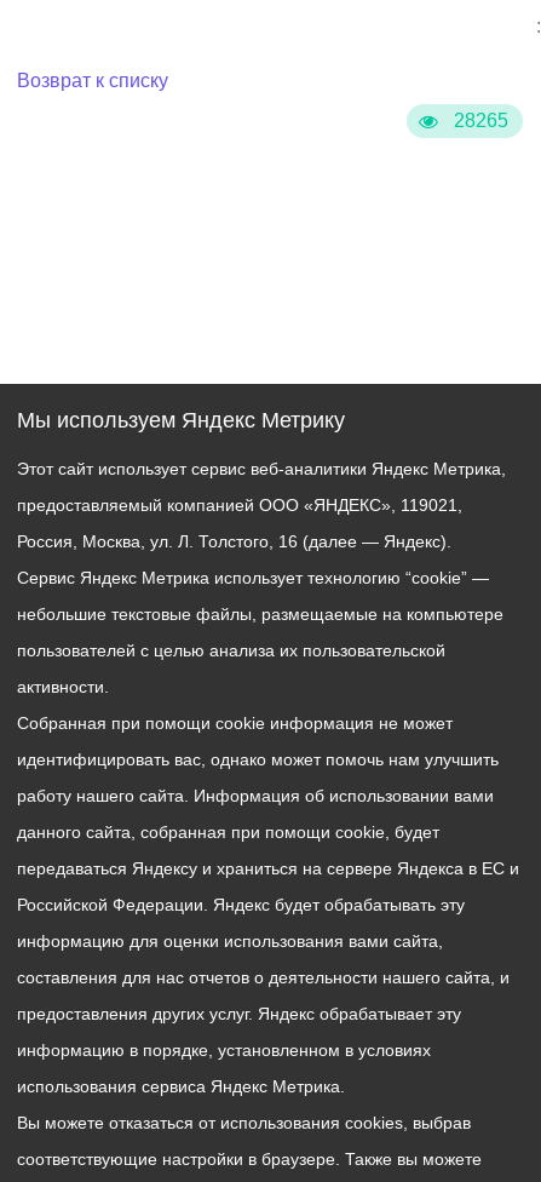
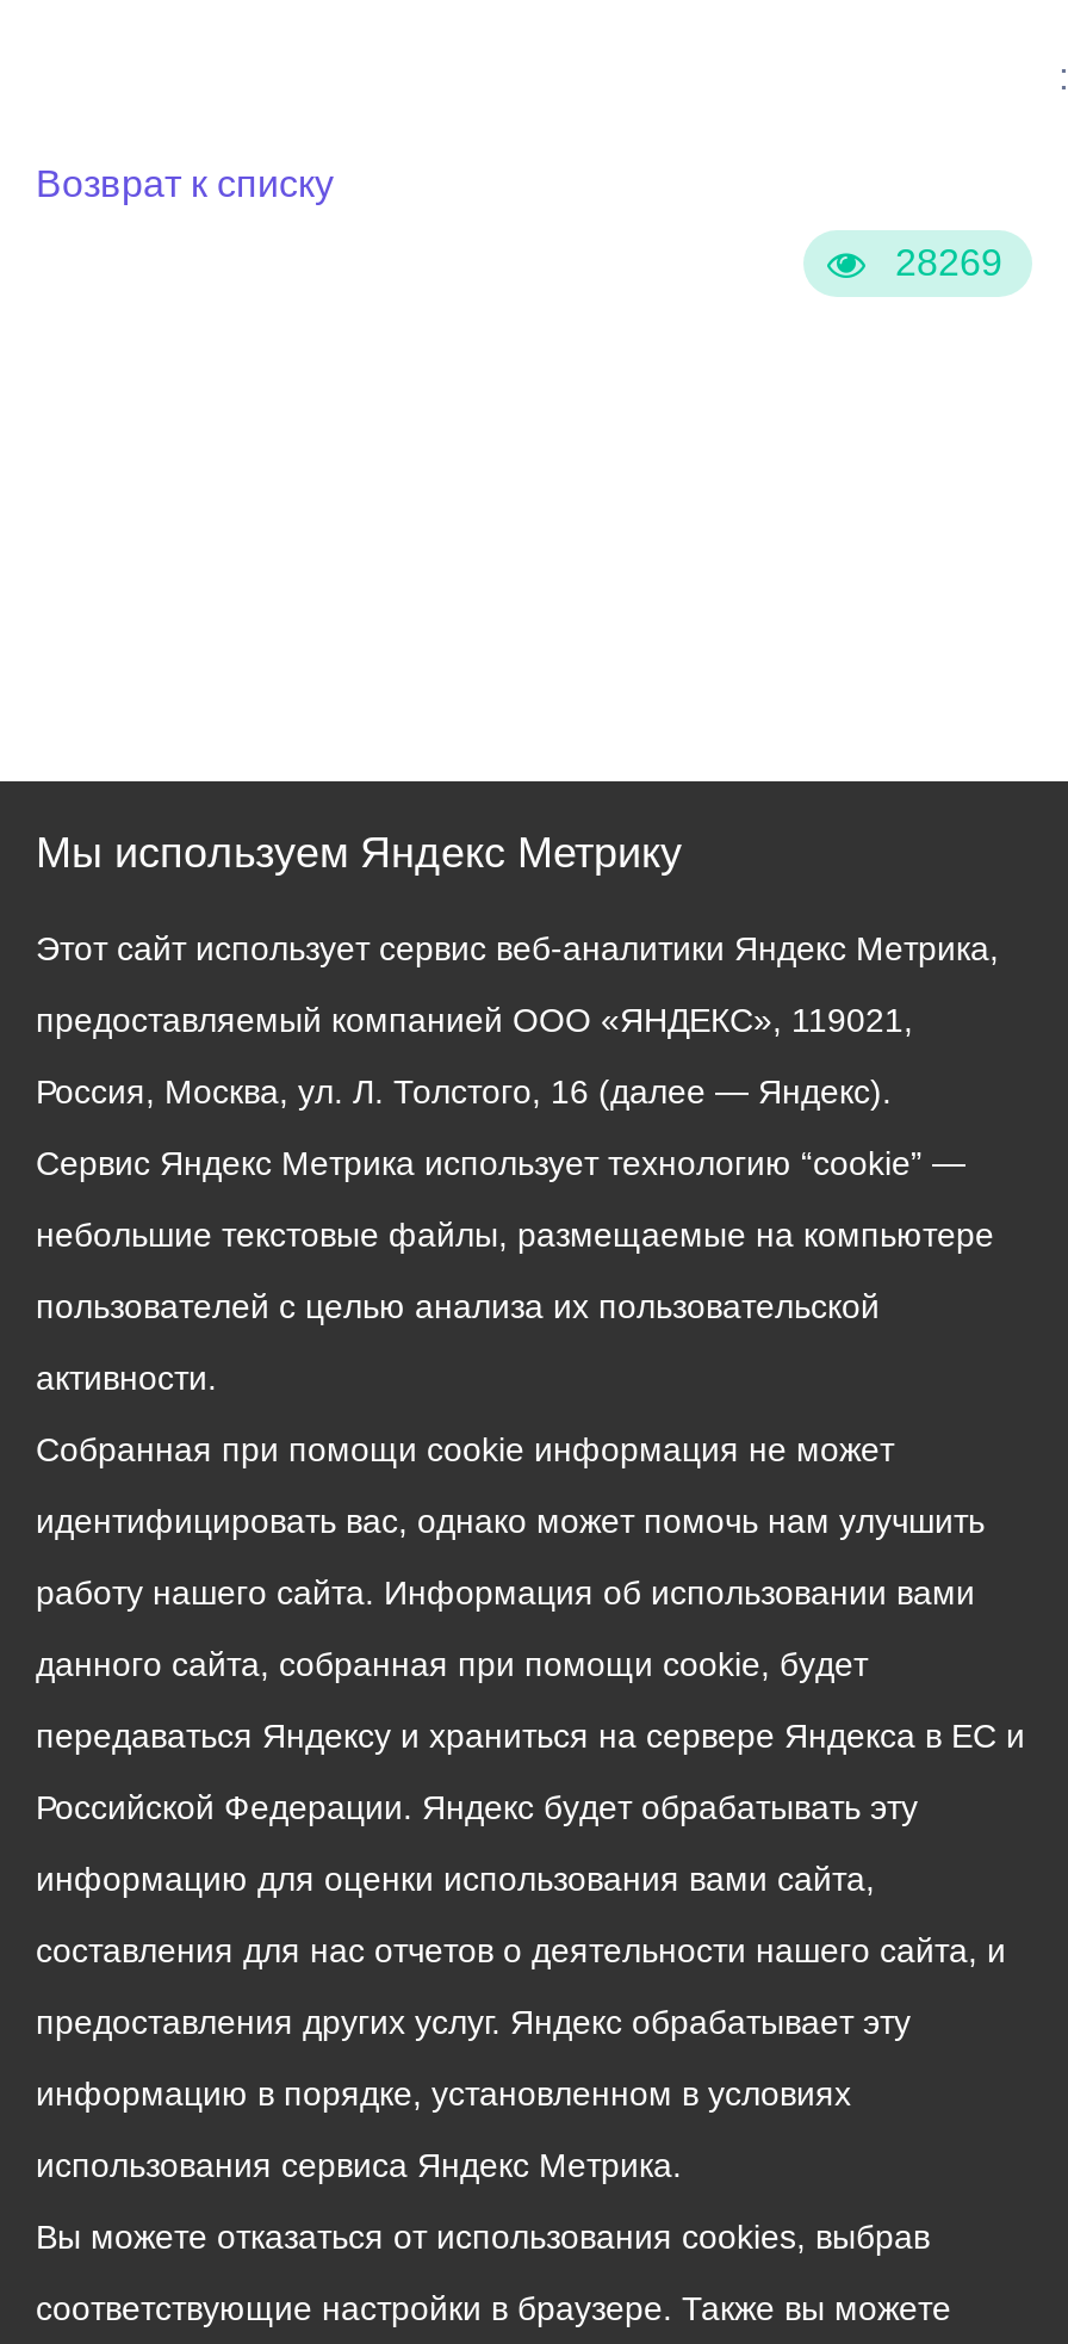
[453,110,508,130] 28265 -> [895,241,1002,282] 28269

